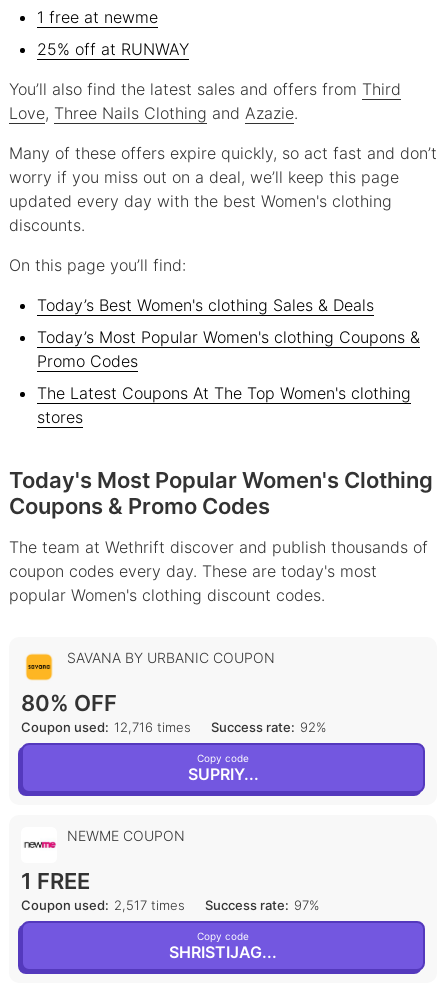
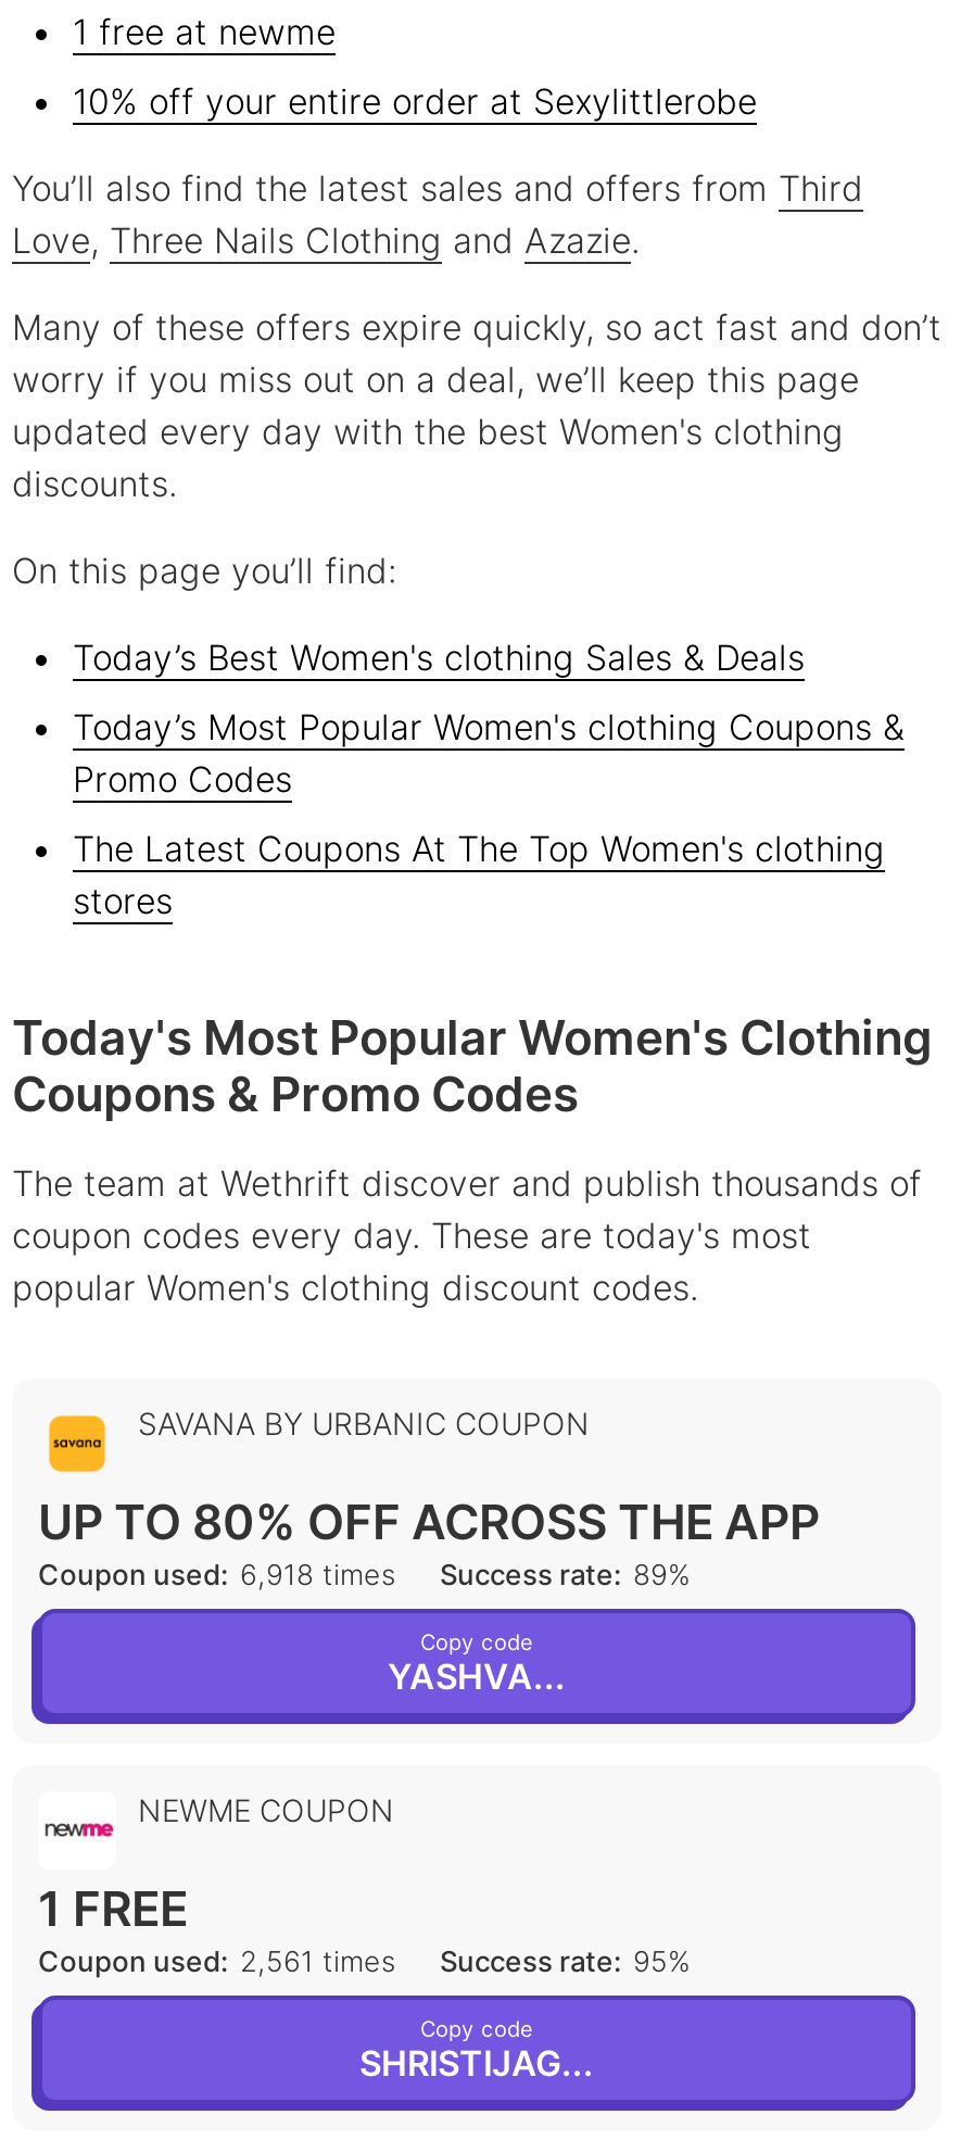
[37,39,189,59] 25% off at RUNWAY -> [73,80,757,123] 10% off your entire order at Sexylittlerobe
[21,690,326,735] 80% OFF | Coupon used: 12,716 times | Success rate: 92% -> [38,1494,820,1592] UP TO 80% OFF ACROSS THE APP | Coupon used: 6,918 times | Success rate: 89%
[187,764,258,784] SUPRIY... -> [388,1655,566,1698] YASHVA...
[21,897,185,913] Coupon used: 2,517 times -> [38,1944,396,1979] Coupon used: 2,561 times
[205,897,319,913] Success rate: 97% -> [440,1944,690,1979] Success rate: 95%

